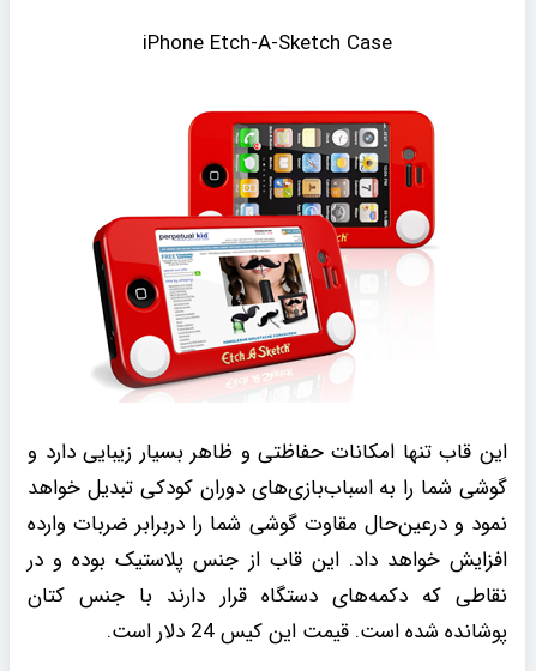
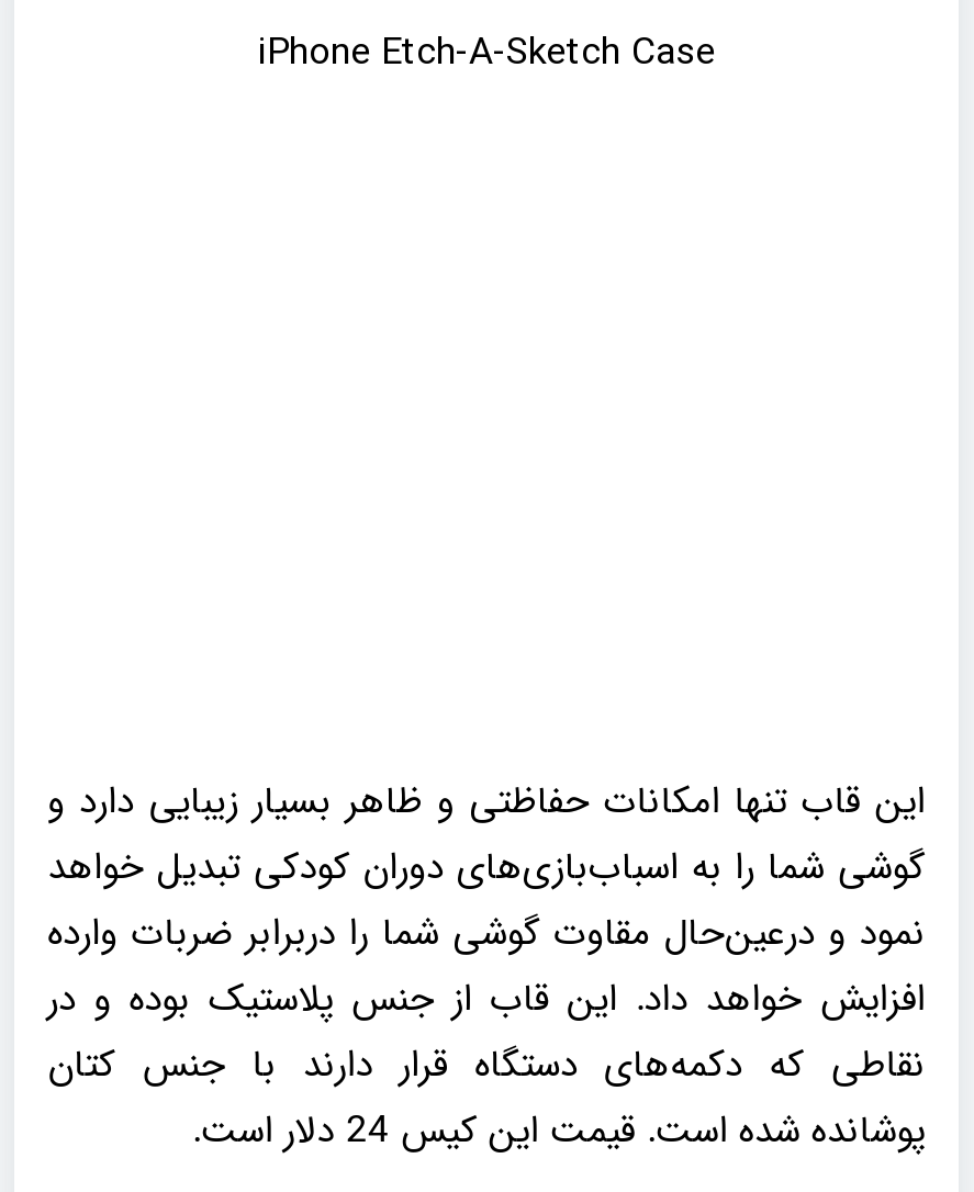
[91,109,436,394] [image] -> none

